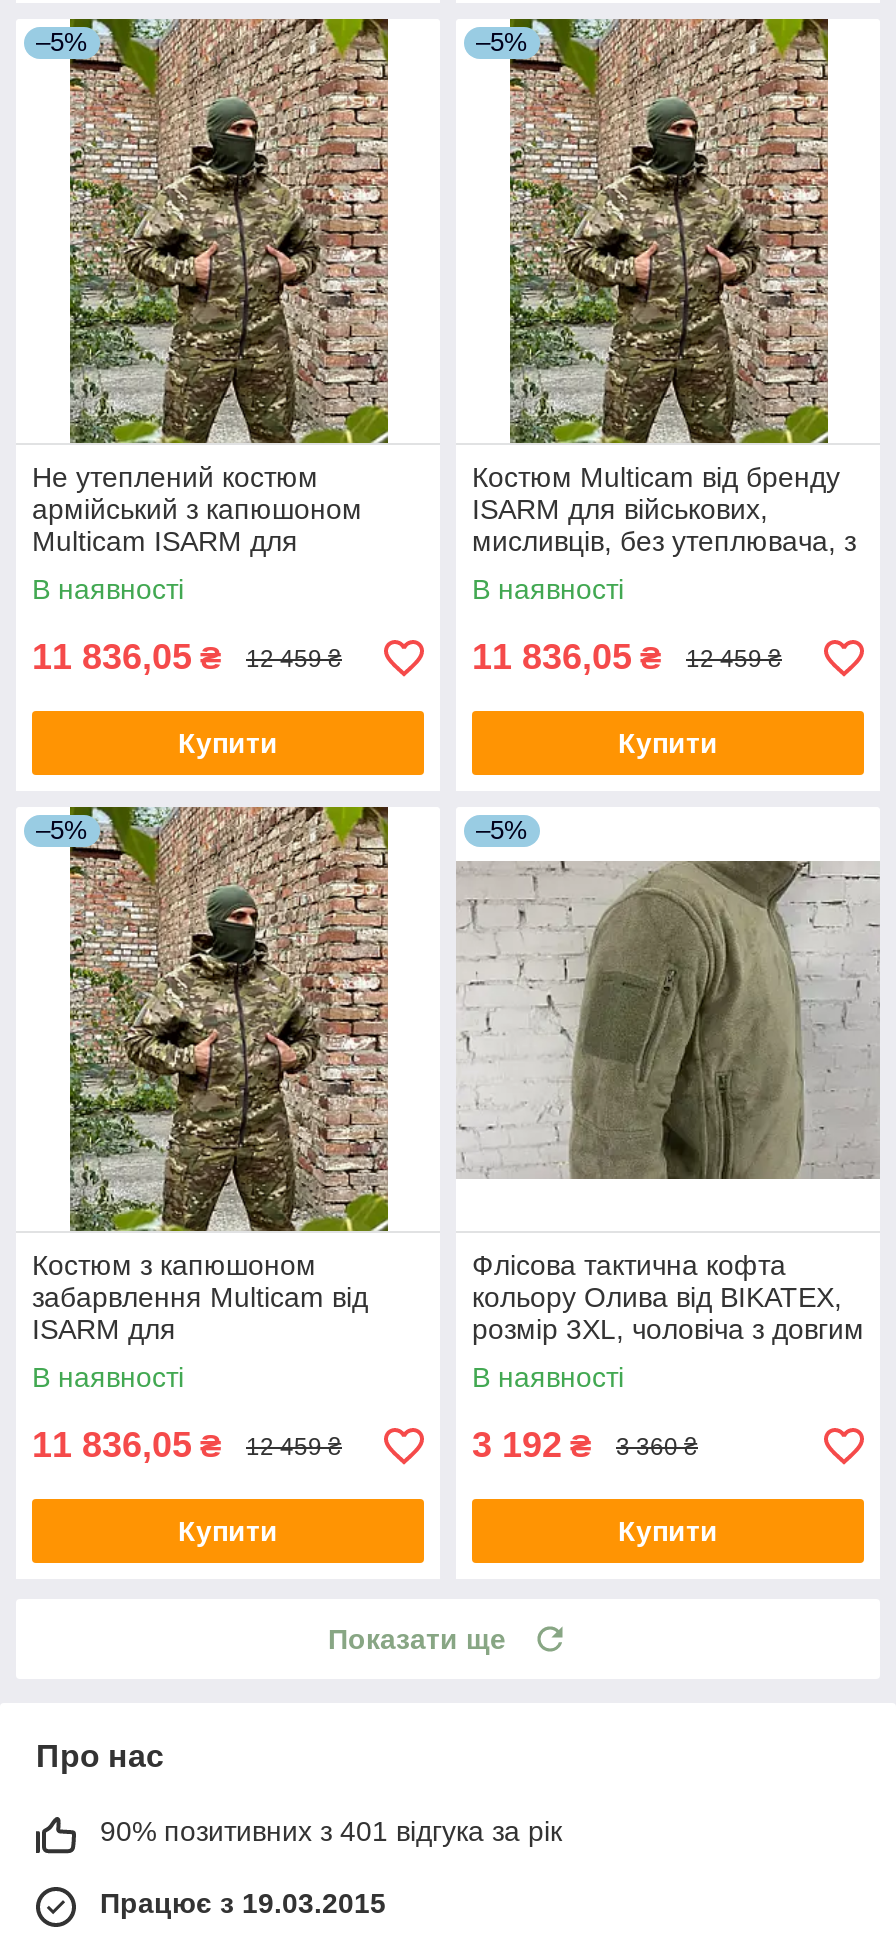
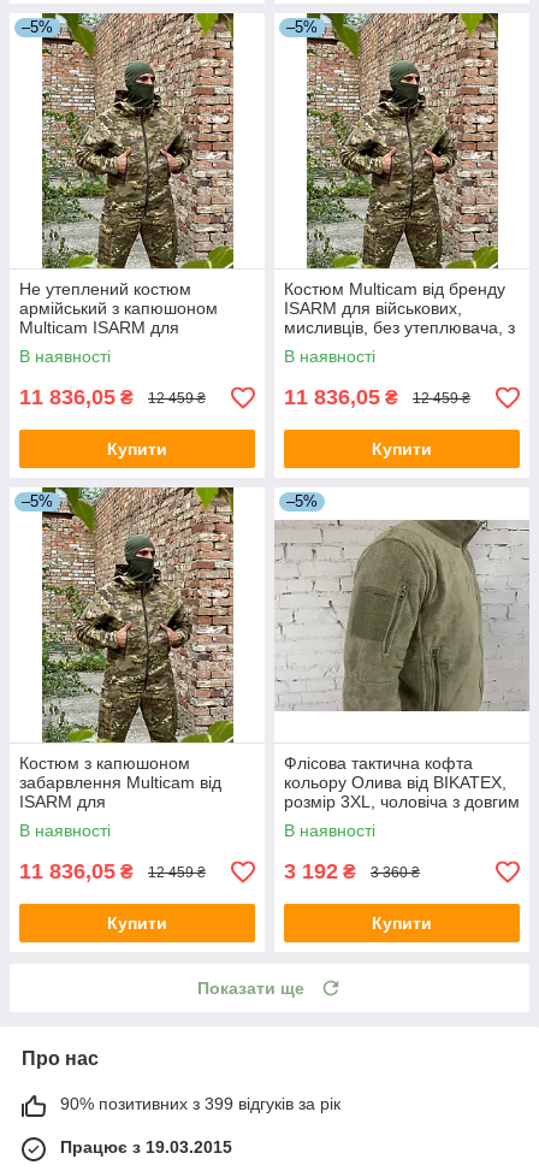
[100,1815,562,1847] 90% позитивних з 401 відгука за рік -> [60,1094,340,1113] 90% позитивних з 399 відгуків за рік

